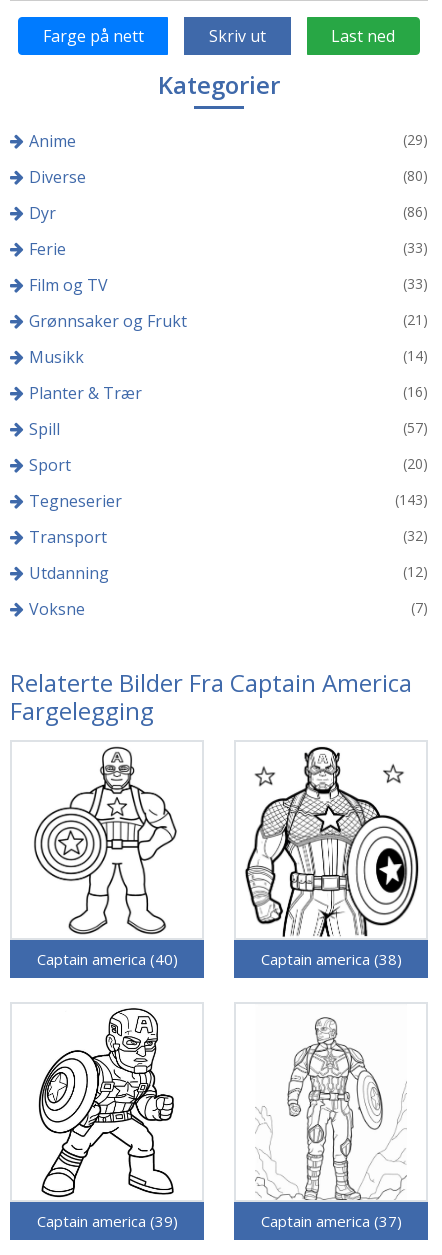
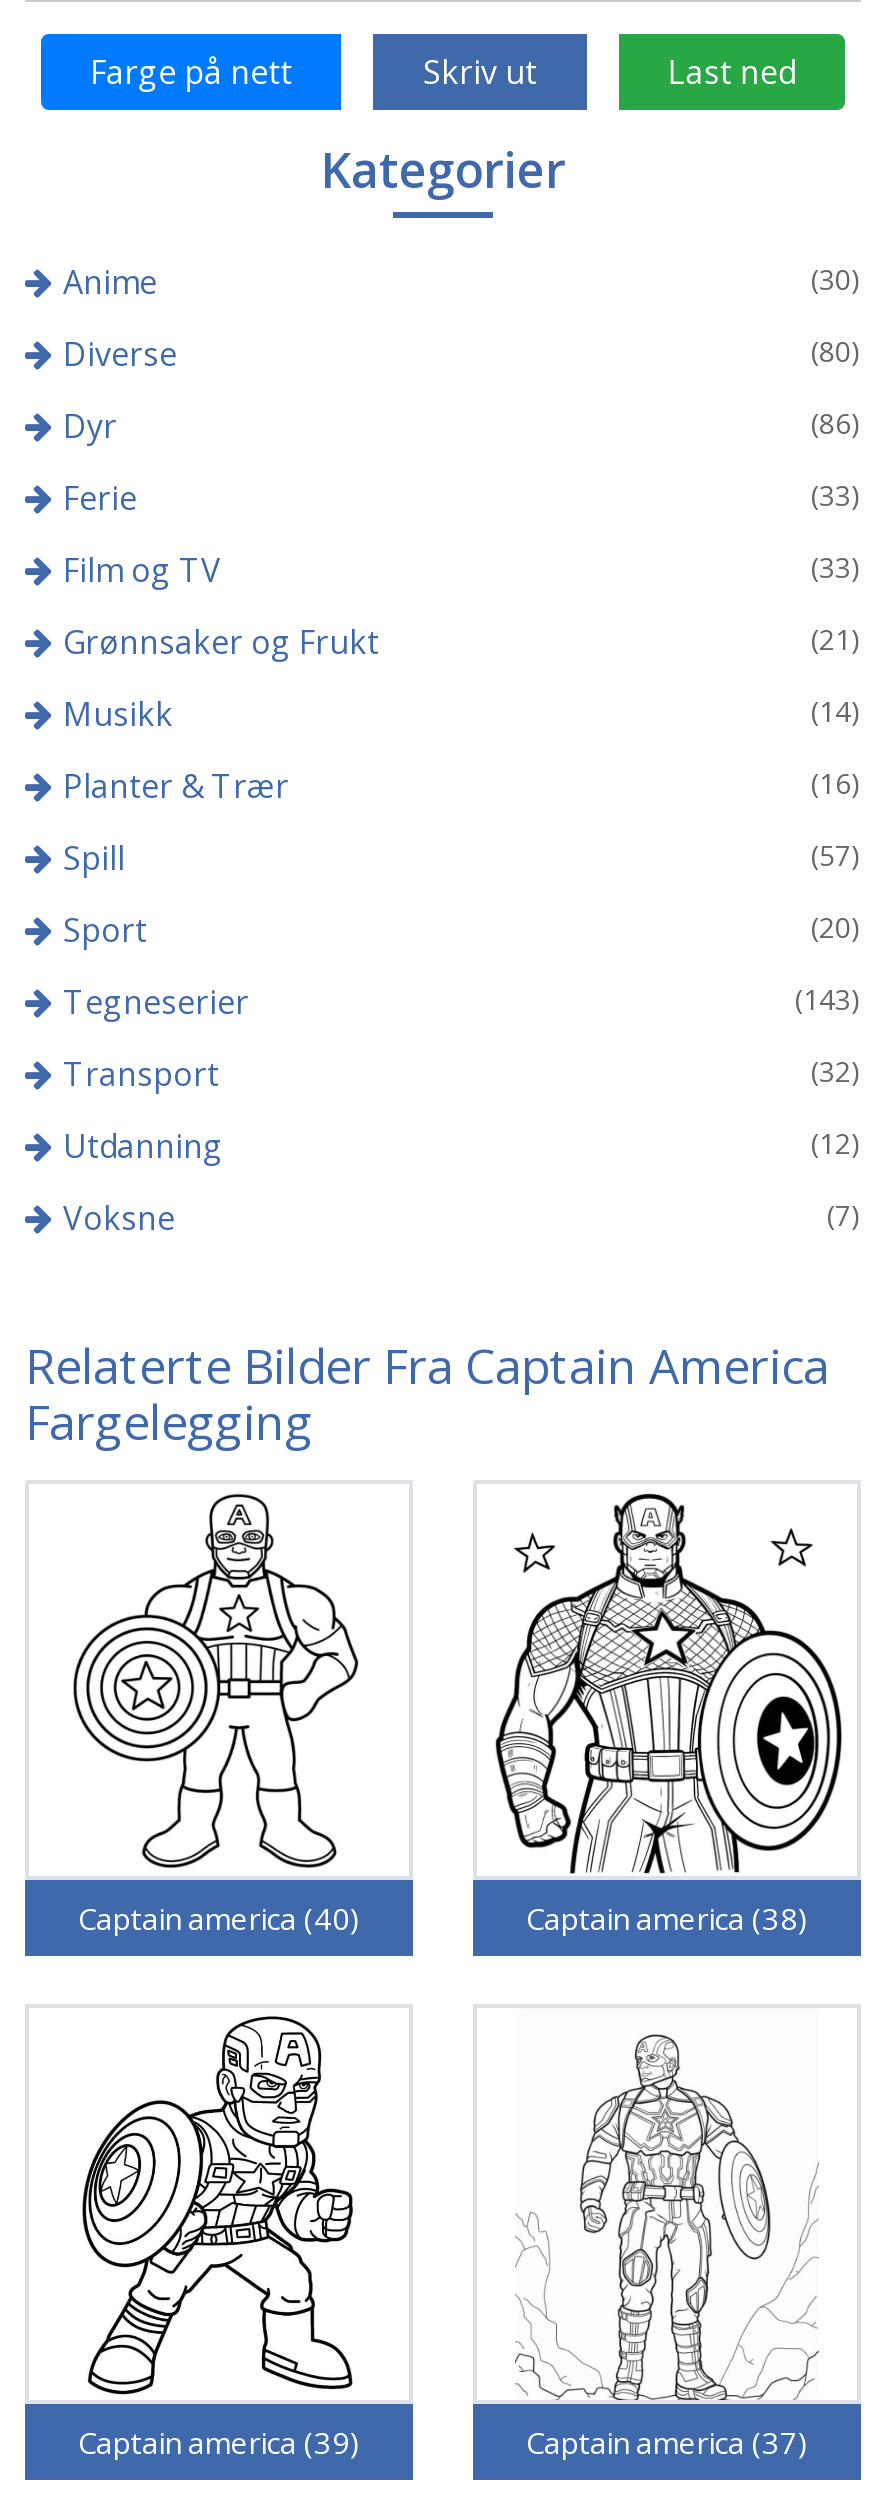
[403,130,428,149] (29) -> [811,261,861,299] (30)

